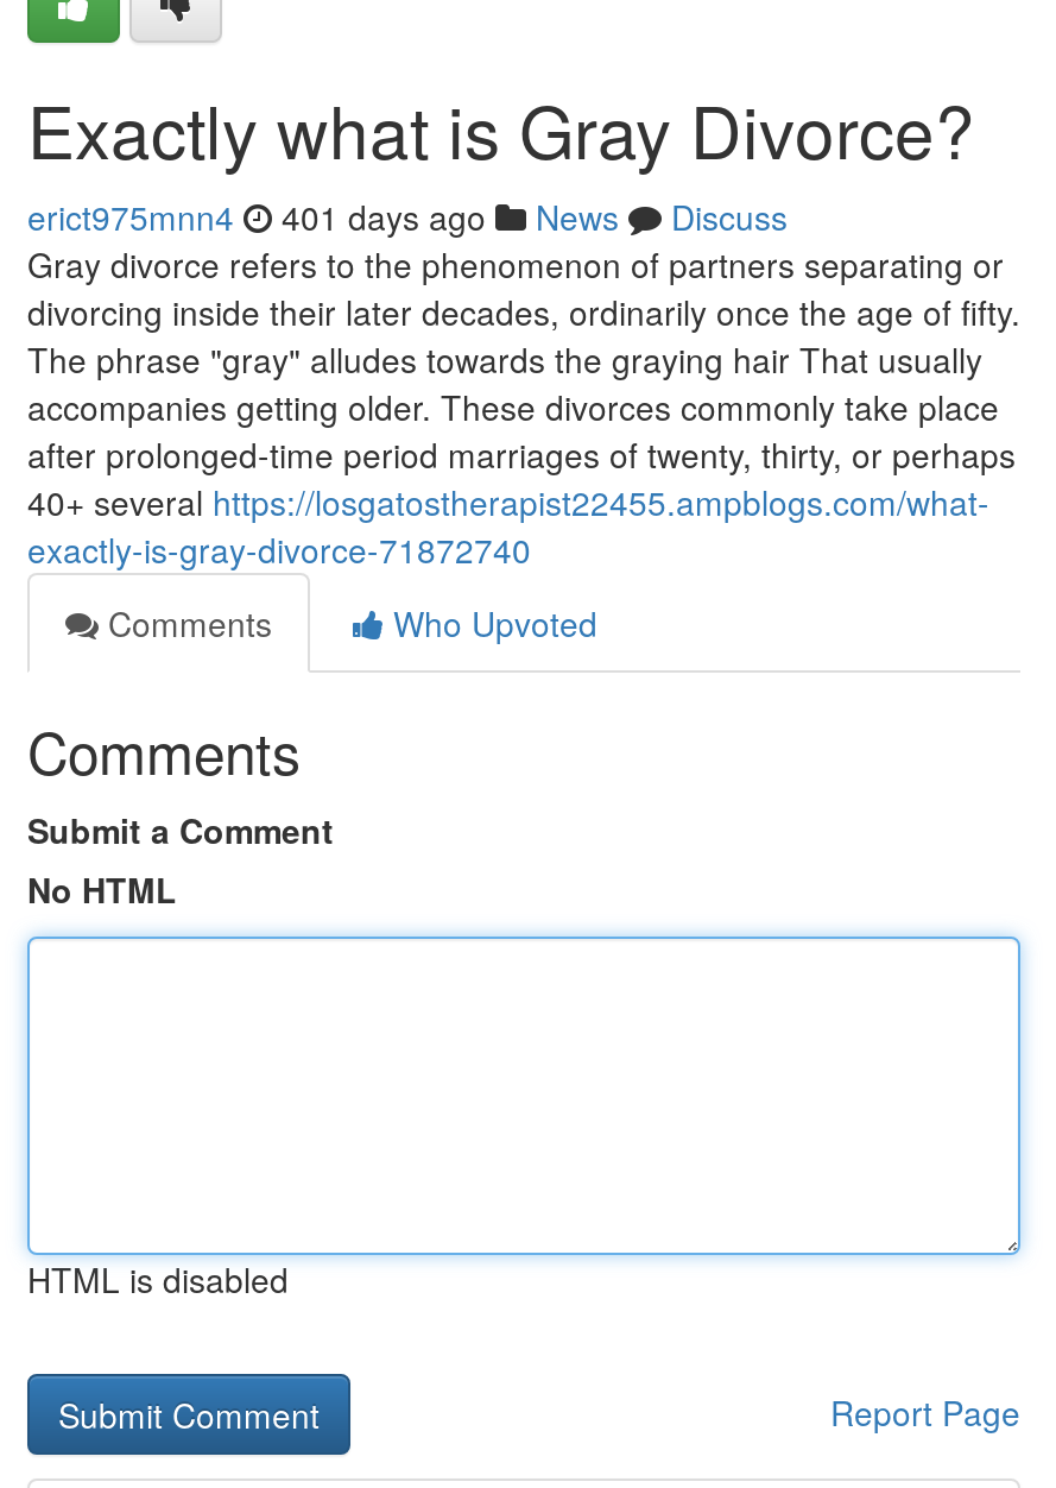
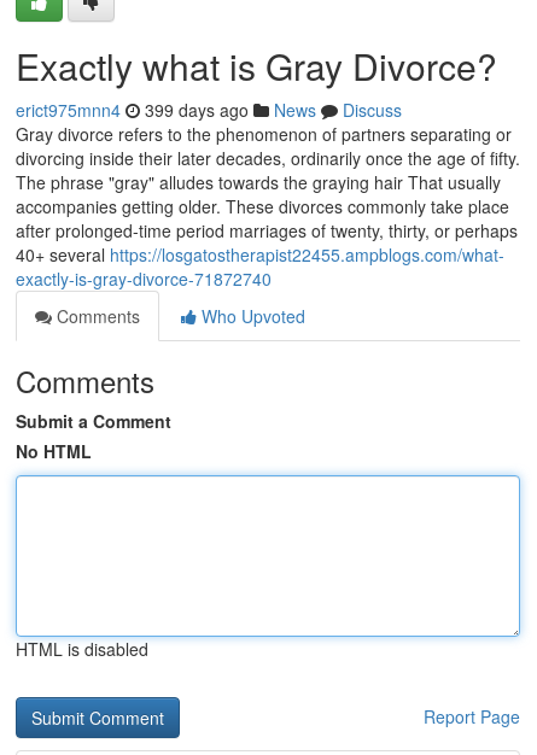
[27,193,788,240] erict975mnn4 401 days ago News Discuss -> [16,98,402,122] erict975mnn4 399 days ago News Discuss

